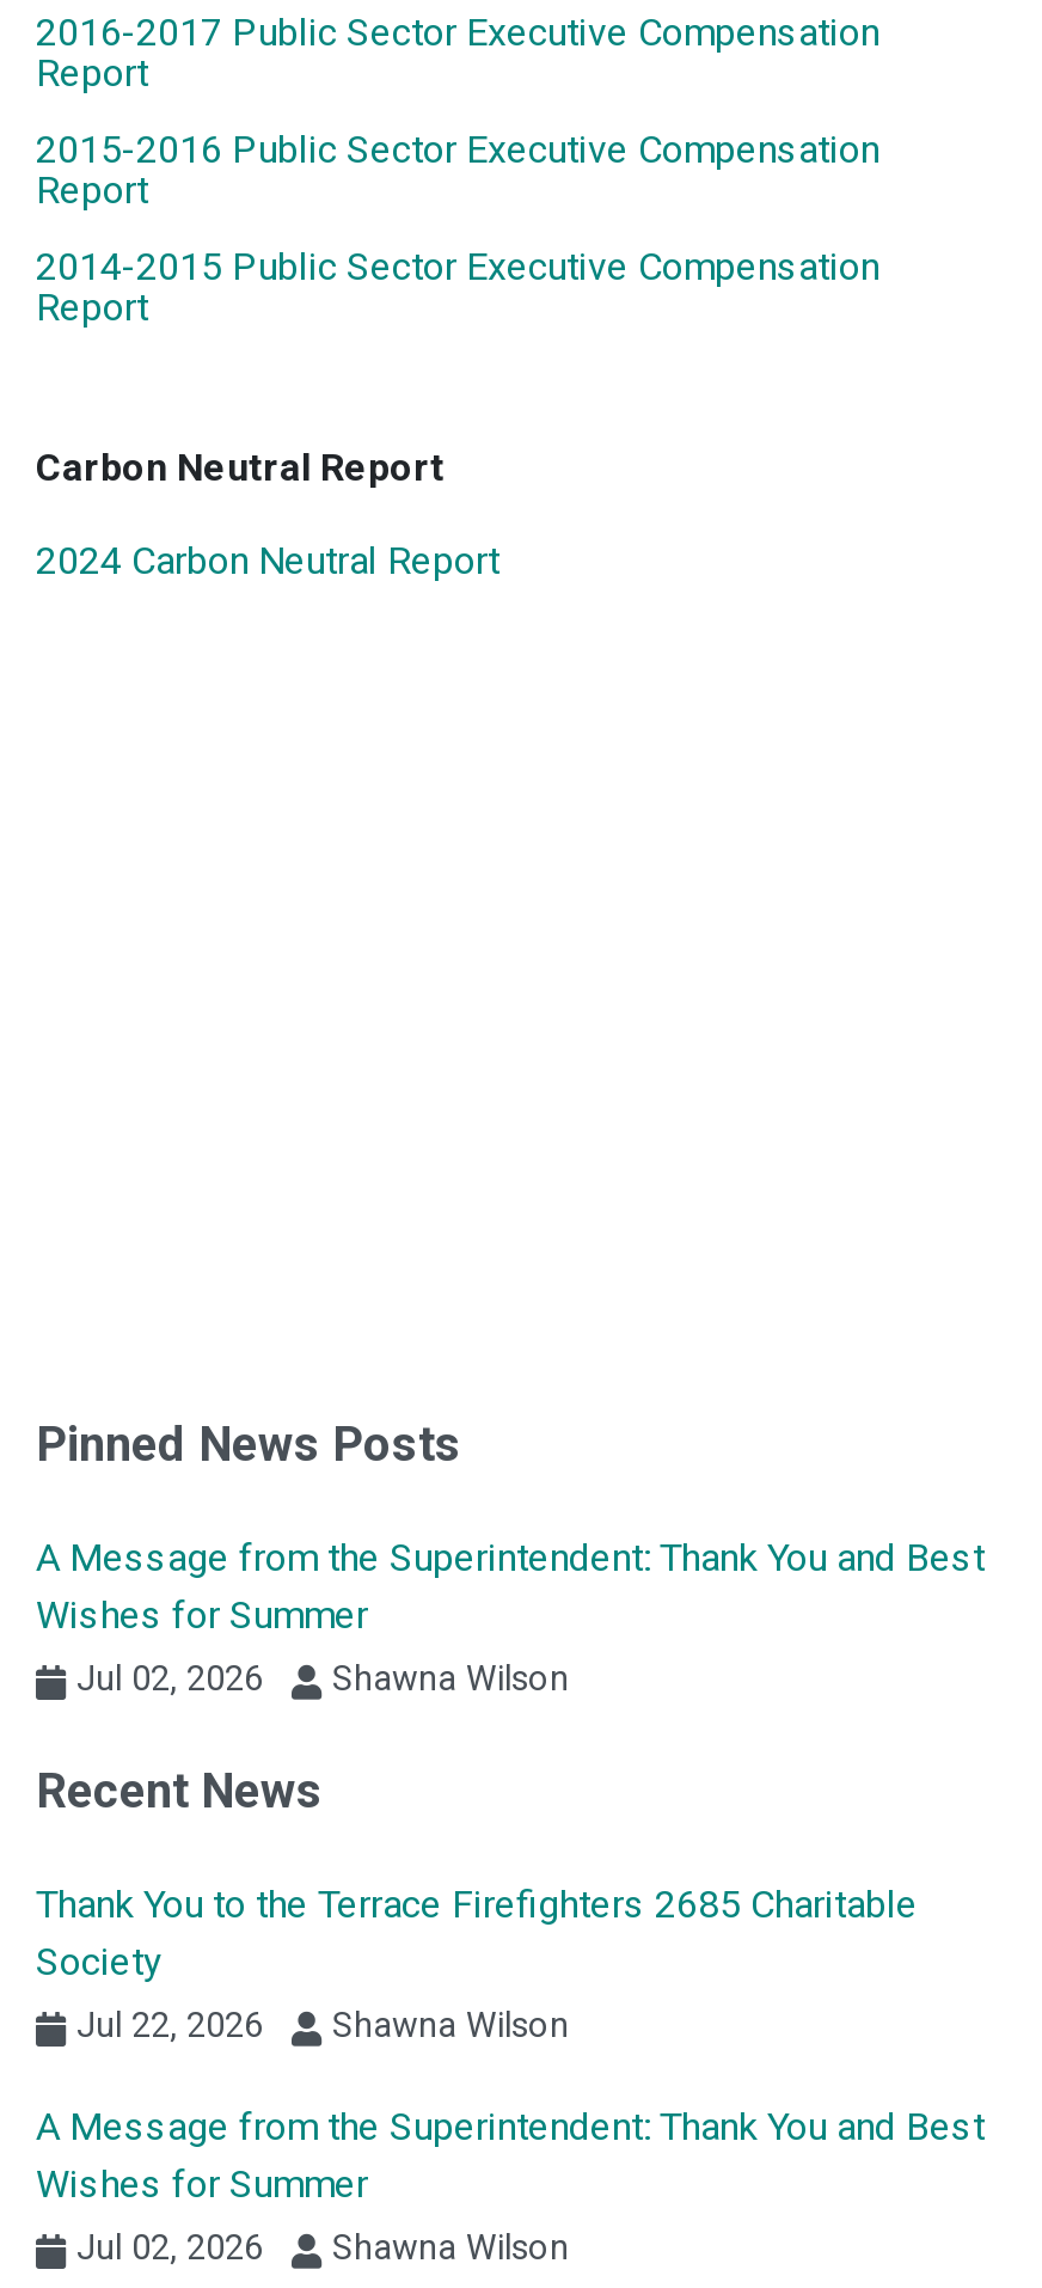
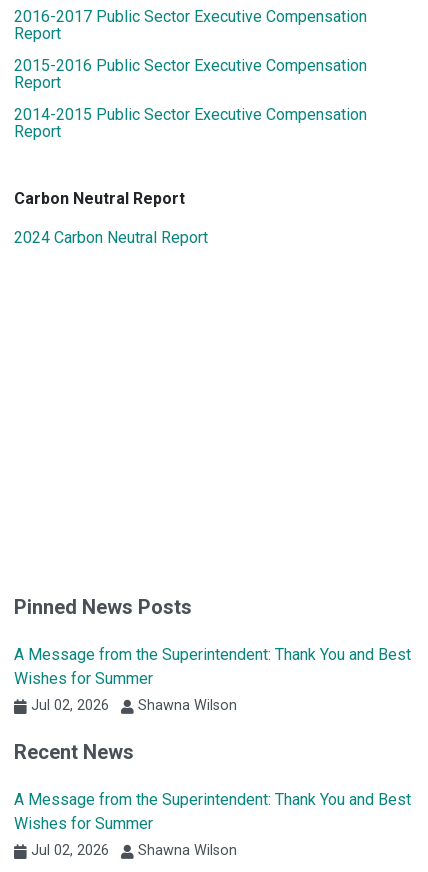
[36,1883,918,2047] Thank You to the Terrace Firefighters 2685 Charitable | Society | Jul 22, 2026 | Shawna Wilson -> none

